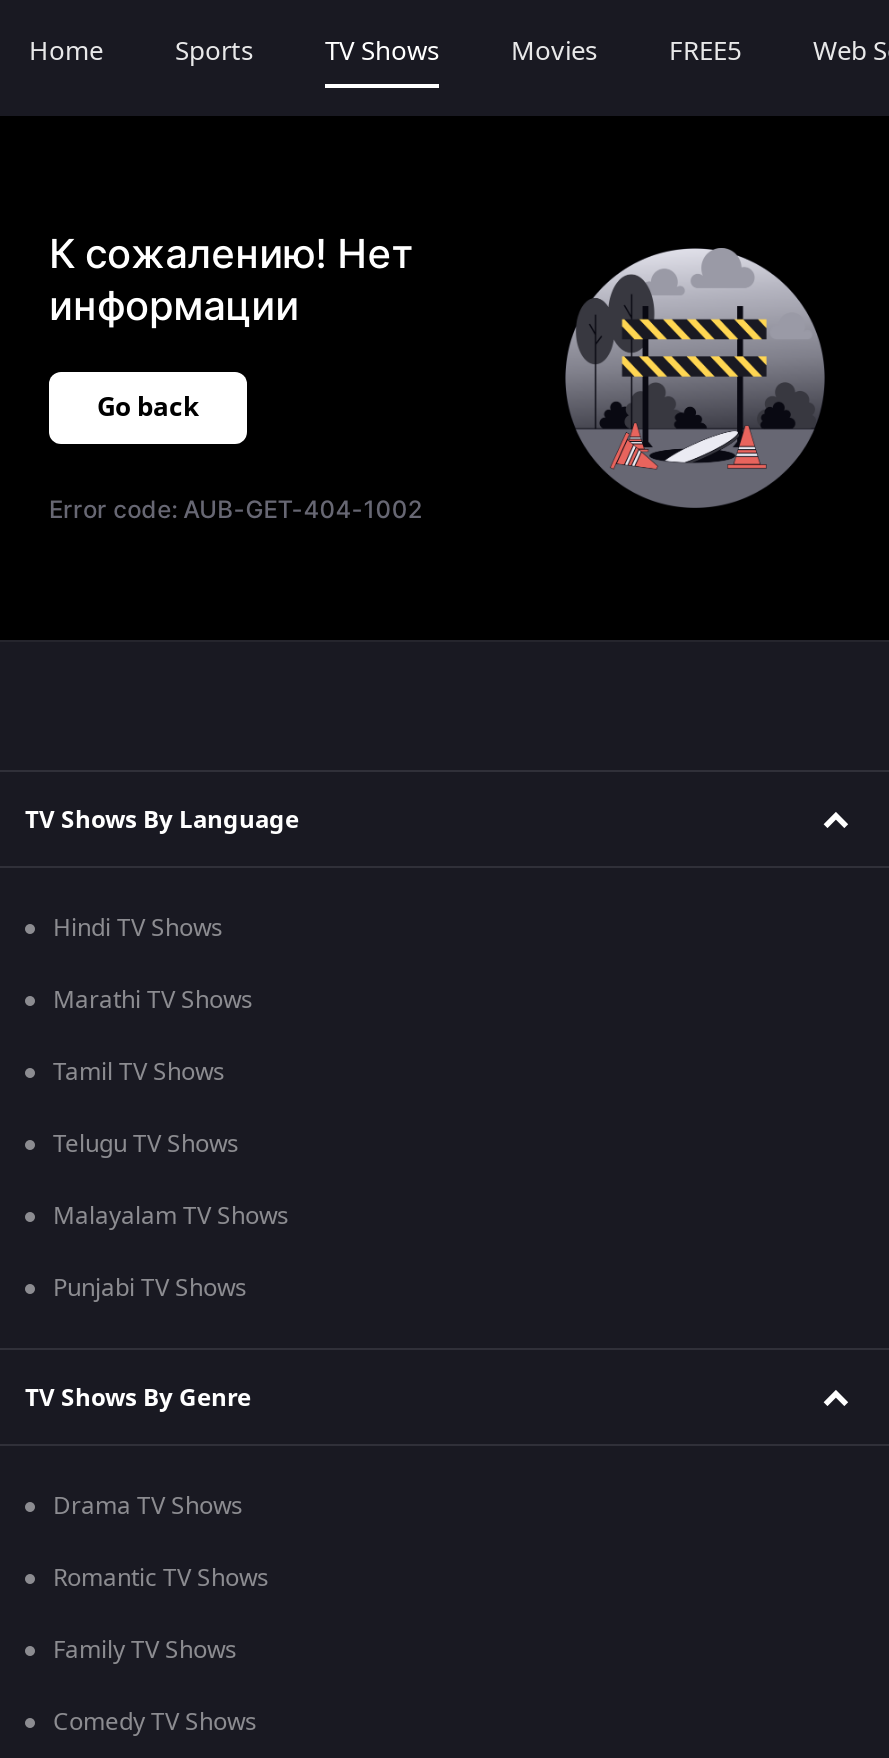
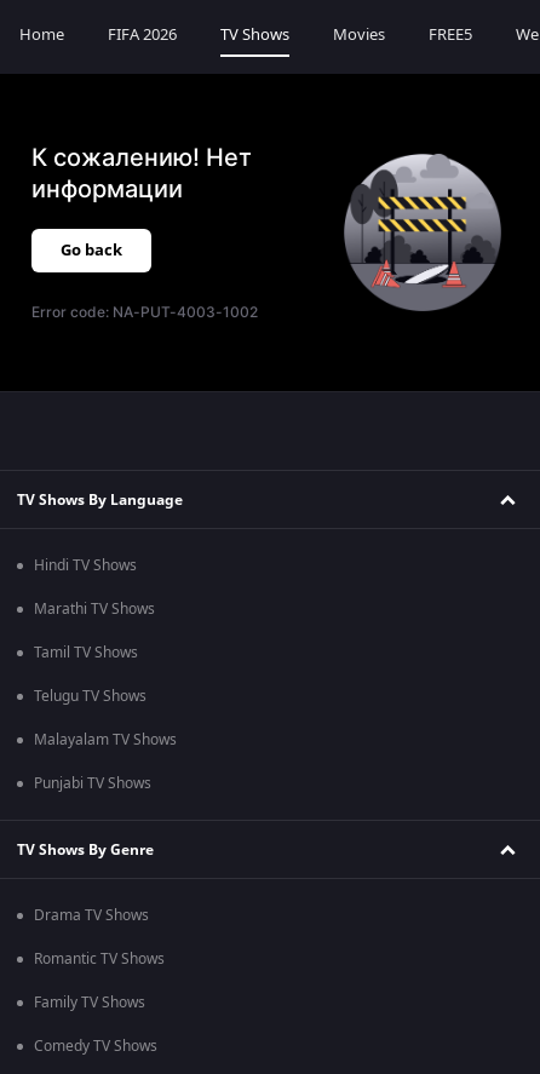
[175,32,253,70] Sports -> [108,23,177,46] FIFA 2026
[49,494,422,524] Error code: AUB-GET-404-1002 -> [31,303,258,321] Error code: NA-PUT-4003-1002

